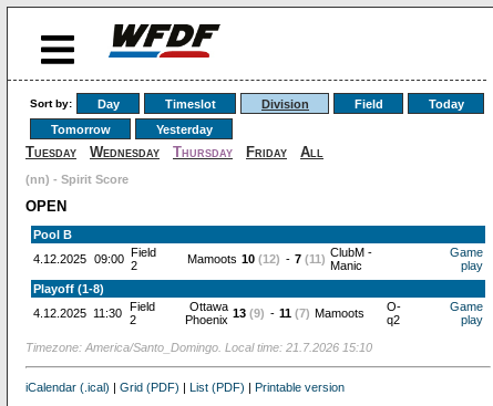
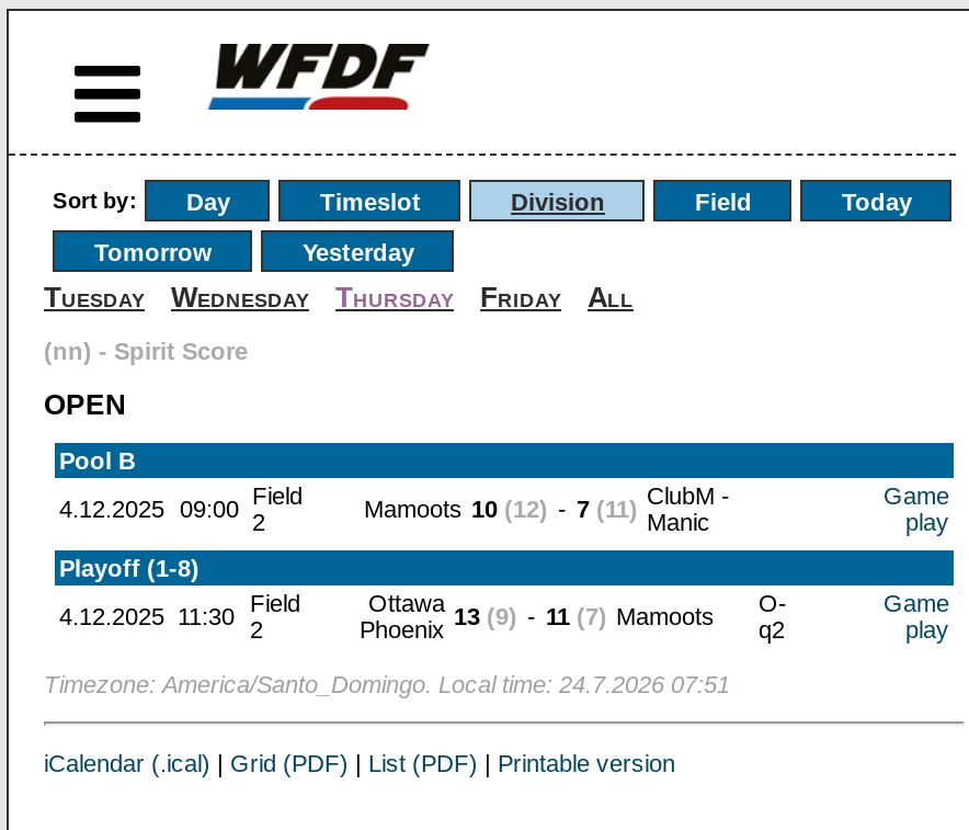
[25,340,372,354] Timezone: America/Santo_Domingo. Local time: 21.7.2026 15:10 -> [44,670,730,697] Timezone: America/Santo_Domingo. Local time: 24.7.2026 07:51

